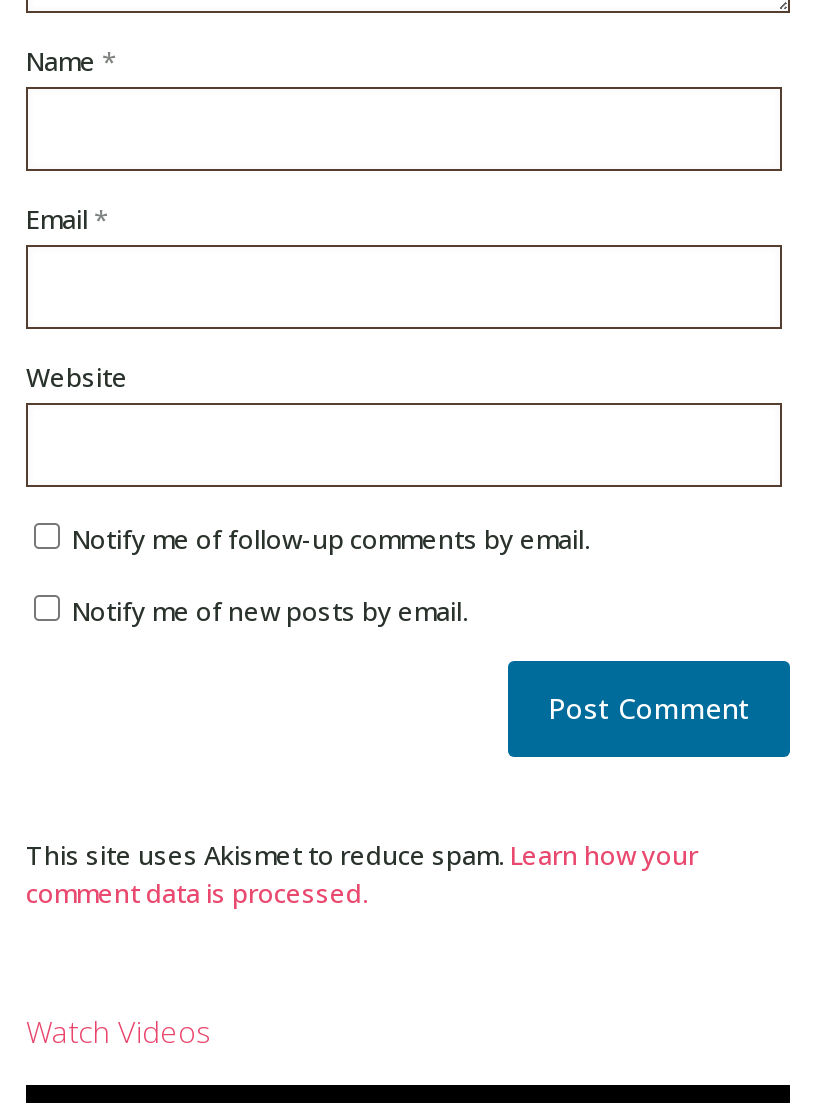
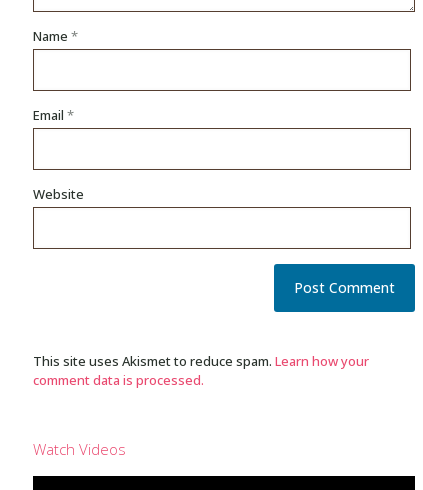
[72,520,590,628] Notify me of follow-up comments by email. | Notify me of new posts by email. -> none

